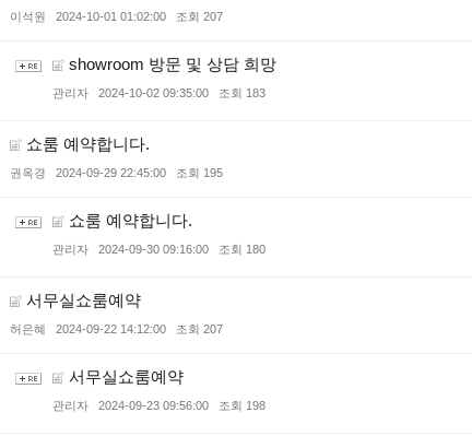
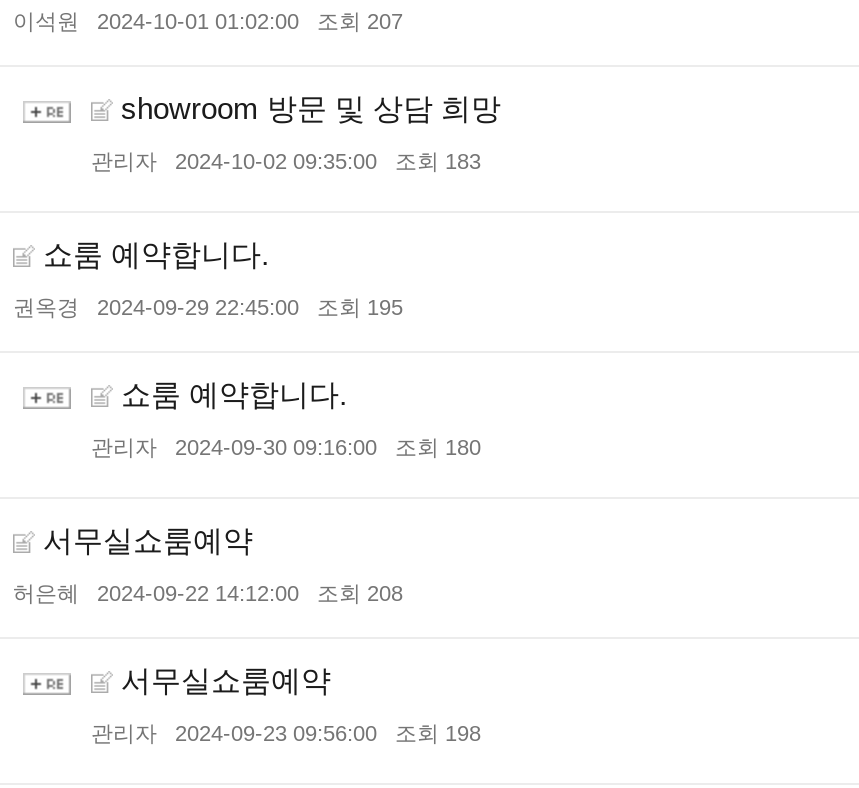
[10,322,223,335] 허은혜 2024-09-22 14:12:00 조회 207 -> [13,581,403,605] 허은혜 2024-09-22 14:12:00 조회 208

